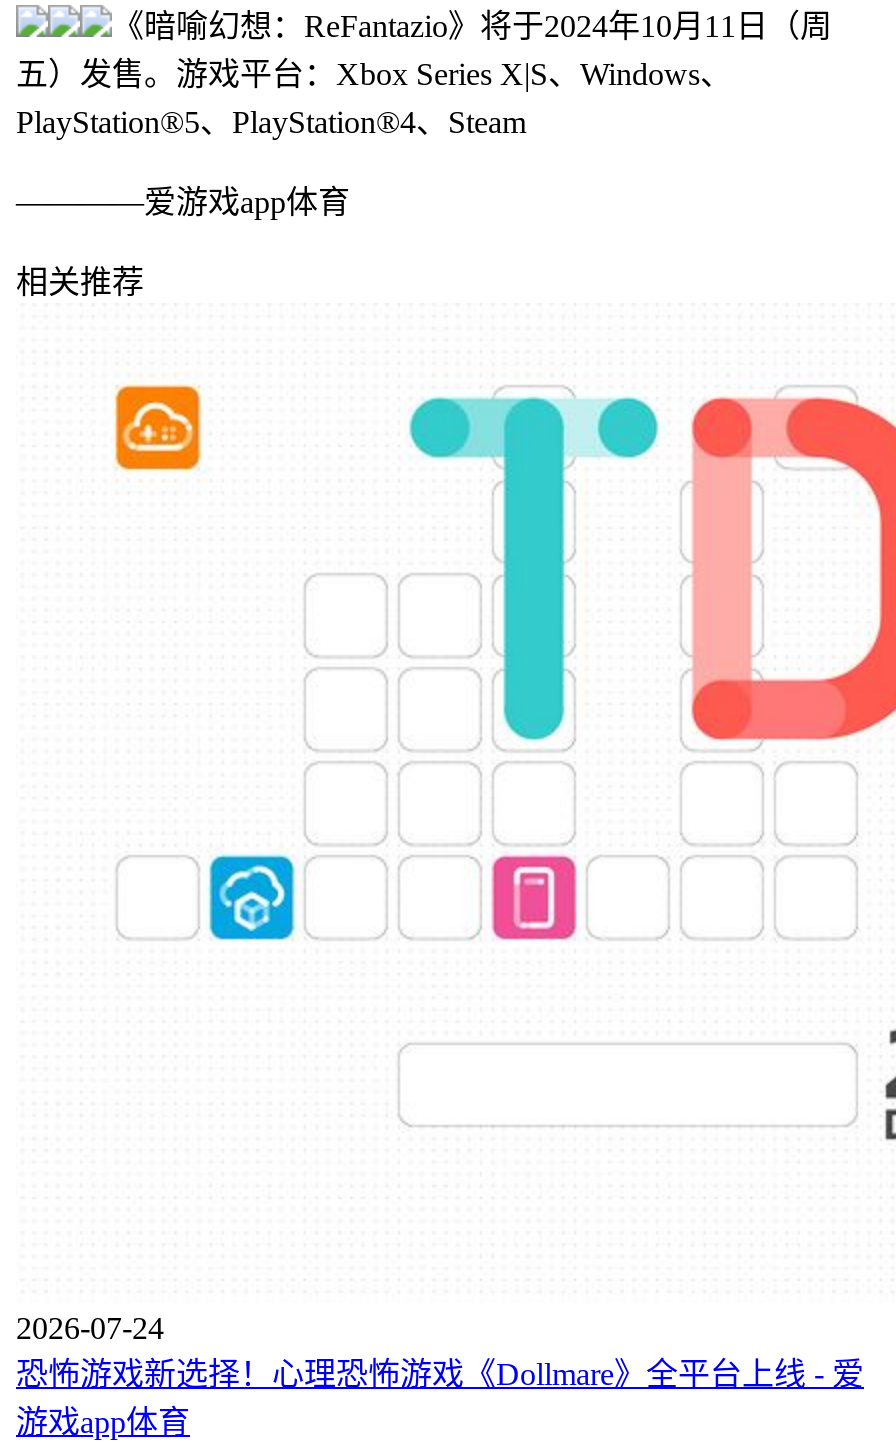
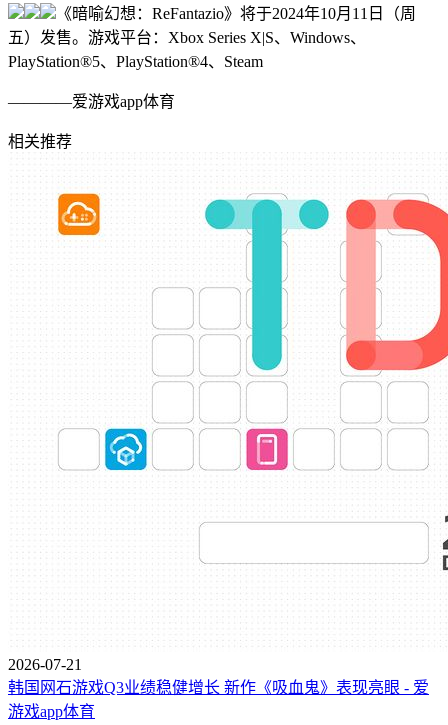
[16,1311,864,1391] 2026-07-24 | 恐怖游戏新选择！心理恐怖游戏《Dollmare》全平台上线 - 爱 -> [8,656,429,696] 2026-07-21 | 韩国网石游戏Q3业绩稳健增长 新作《吸血鬼》表现亮眼 - 爱

